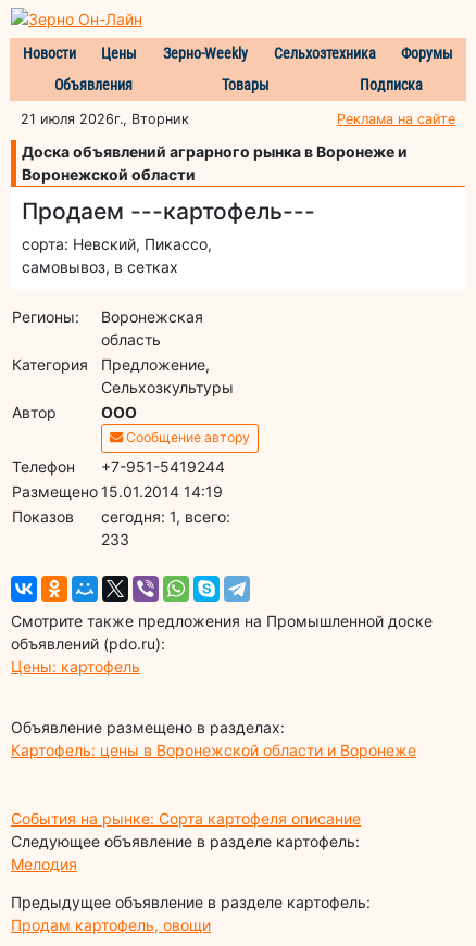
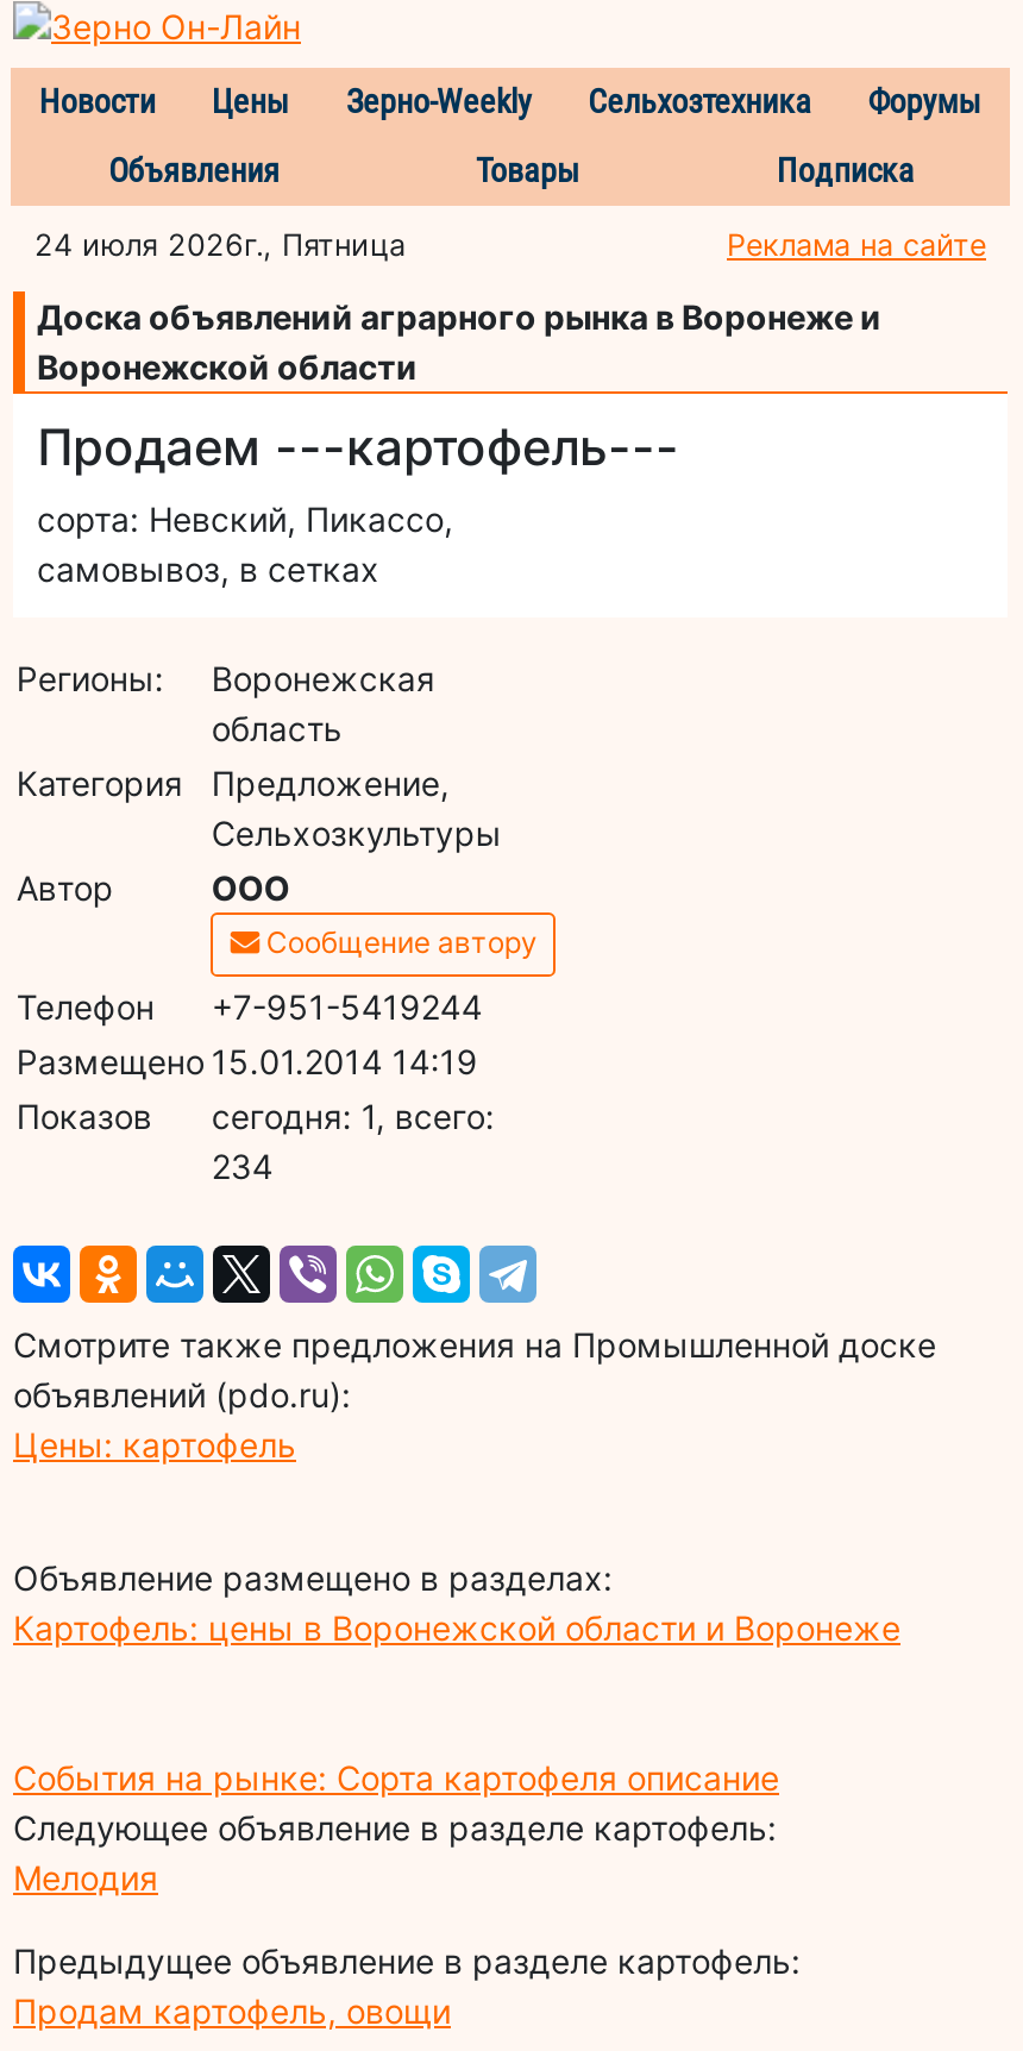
[21,110,189,127] 21 июля 2026г., Вторник -> [34,227,406,262] 24 июля 2026г., Пятница
[102,530,130,548] 233 -> [211,1145,273,1185] 234

